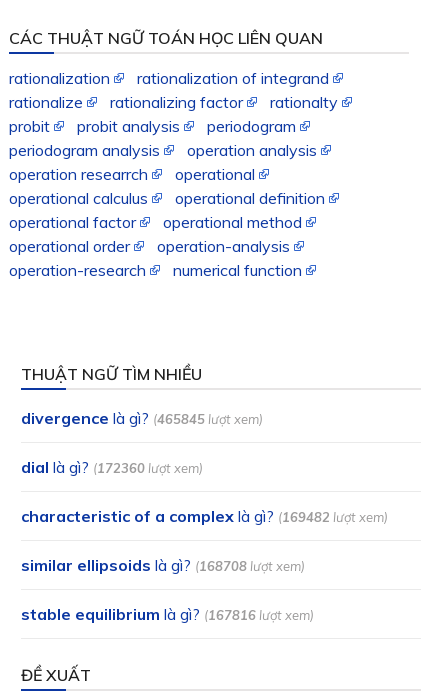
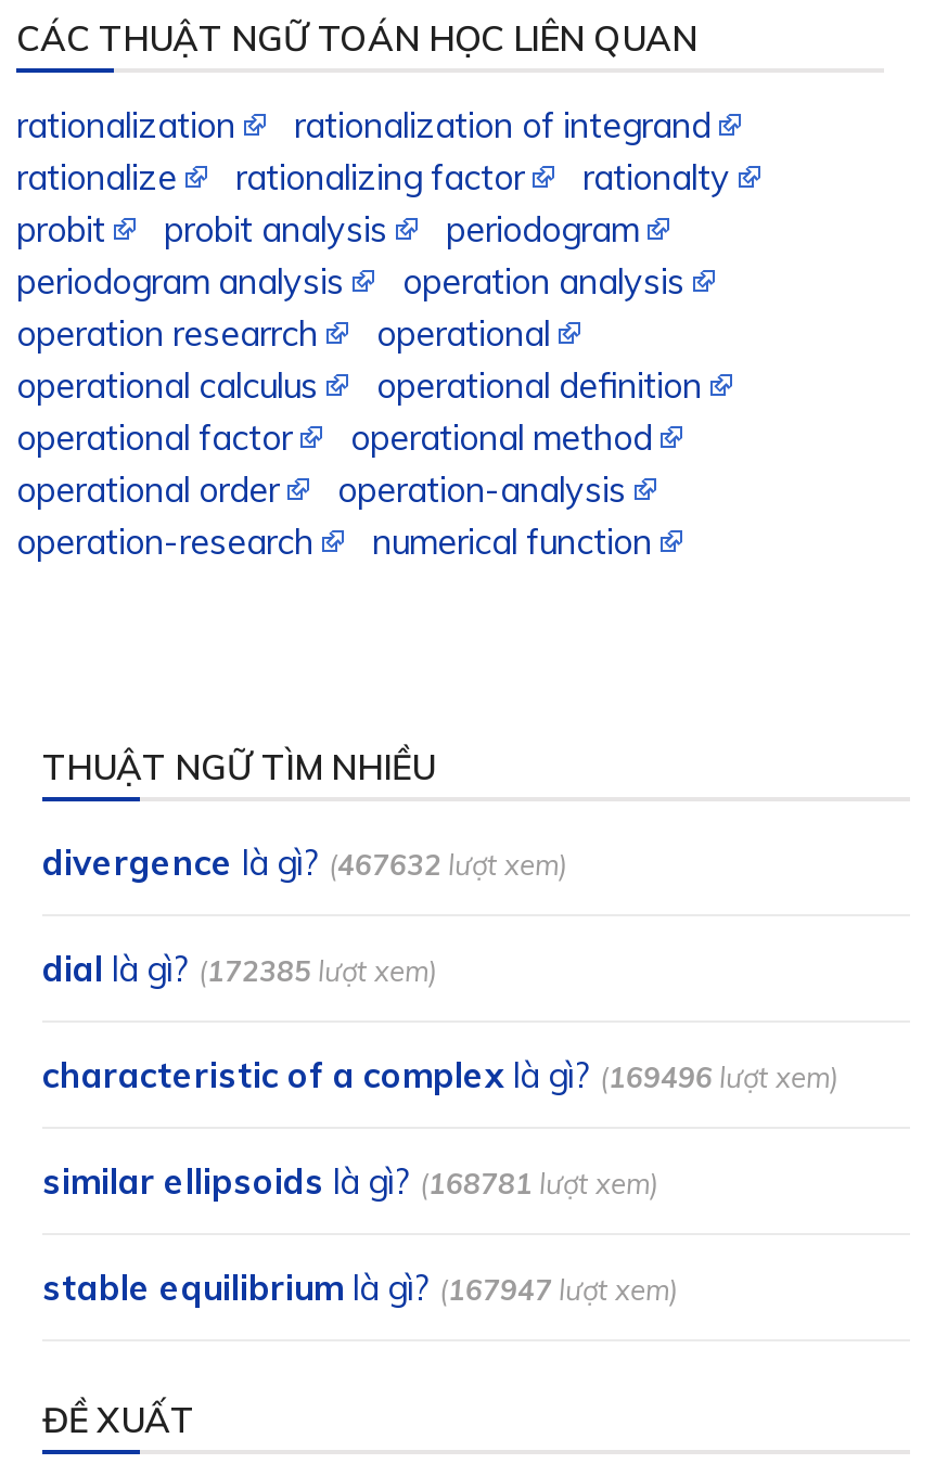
[21,408,263,428] divergence là gì? (465845 lượt xem) -> [42,840,567,884] divergence là gì? (467632 lượt xem)
[21,457,203,477] dial là gì? (172360 lượt xem) -> [42,947,437,990] dial là gì? (172385 lượt xem)
[21,506,388,526] characteristic of a complex là gì? (169482 lượt xem) -> [42,1053,838,1096] characteristic of a complex là gì? (169496 lượt xem)
[21,555,305,575] similar ellipsoids là gì? (168708 lượt xem) -> [42,1159,658,1203] similar ellipsoids là gì? (168781 lượt xem)
[21,604,314,624] stable equilibrium là gì? (167816 lượt xem) -> [42,1266,678,1309] stable equilibrium là gì? (167947 lượt xem)

